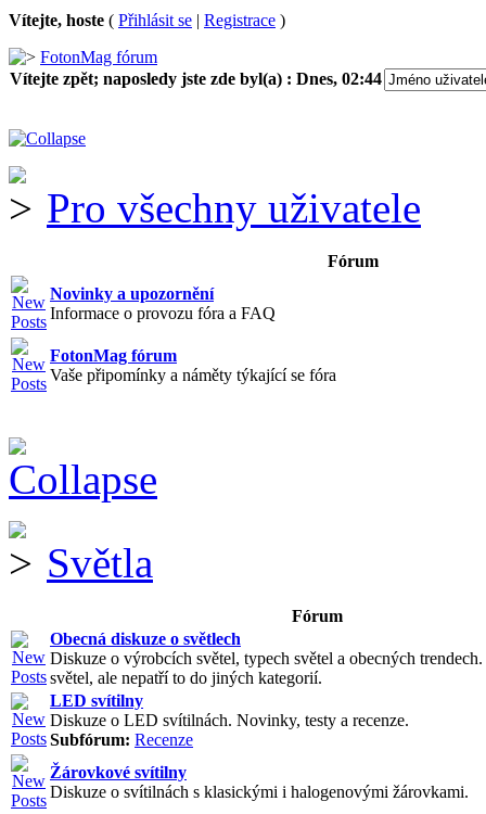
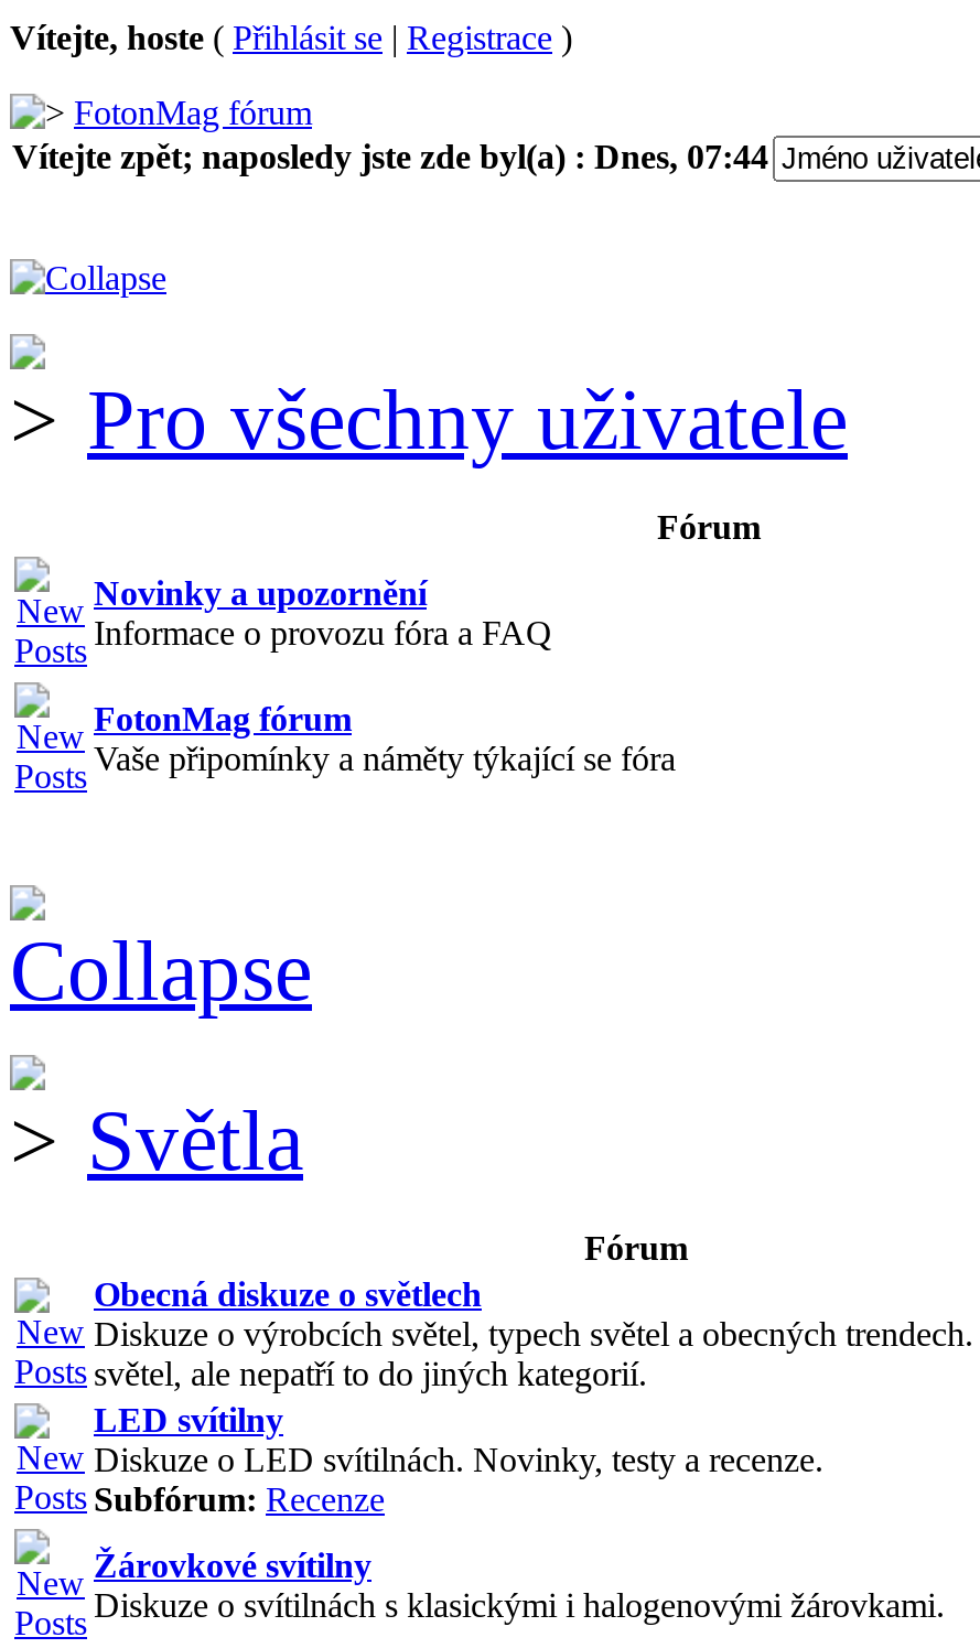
[10,69,382,88] Vítejte zpět; naposledy jste zde byl(a) : Dnes, 02:44 -> [12,138,768,175] Vítejte zpět; naposledy jste zde byl(a) : Dnes, 07:44

